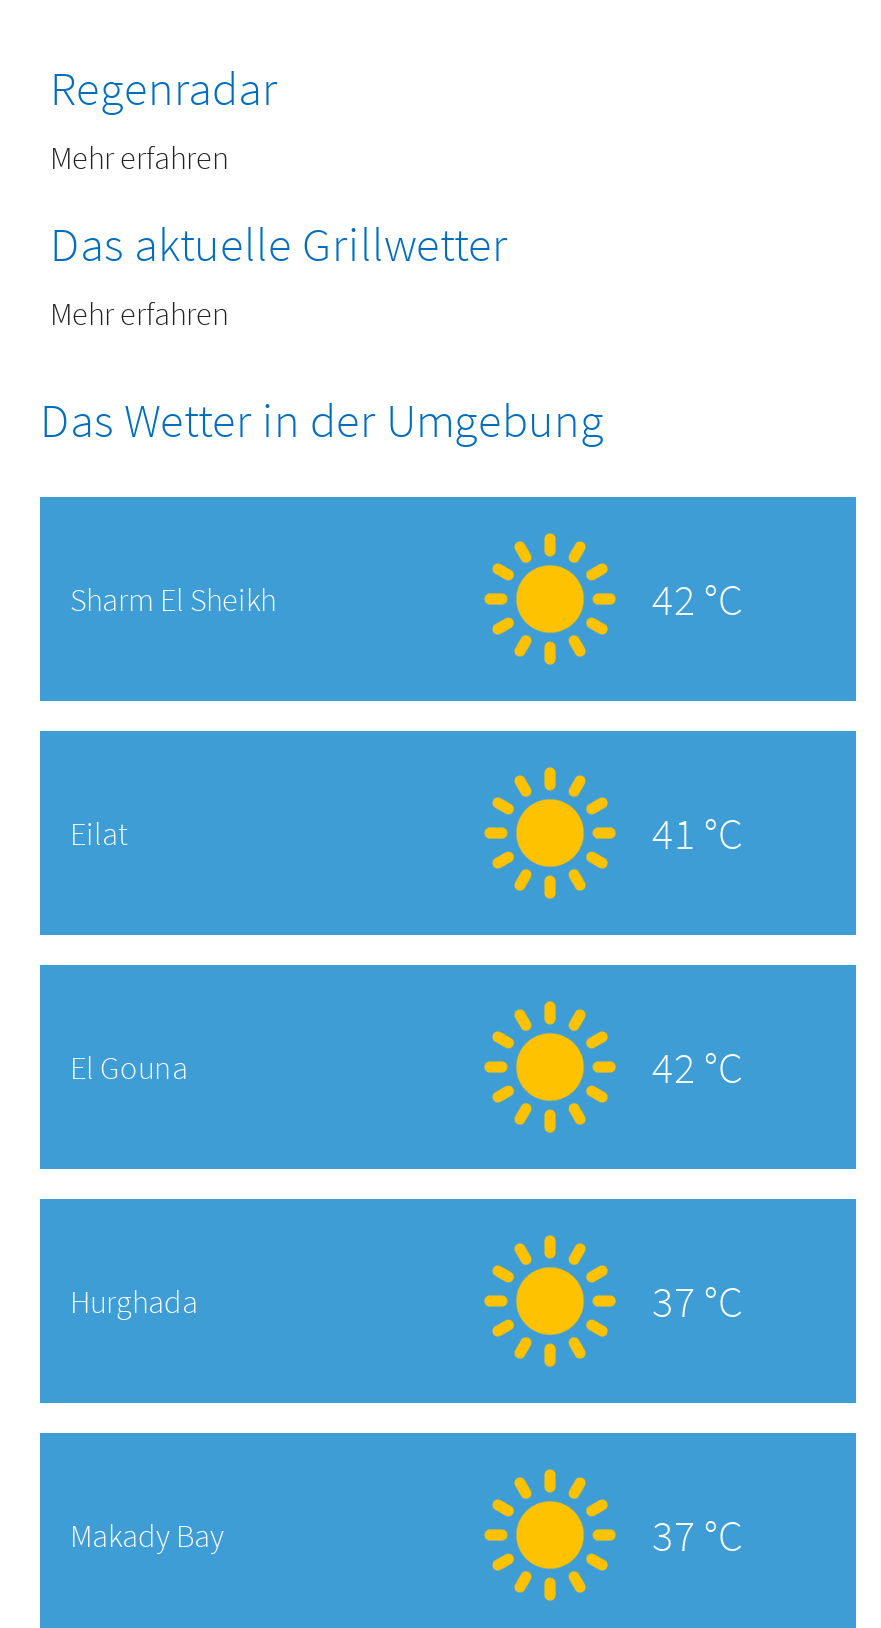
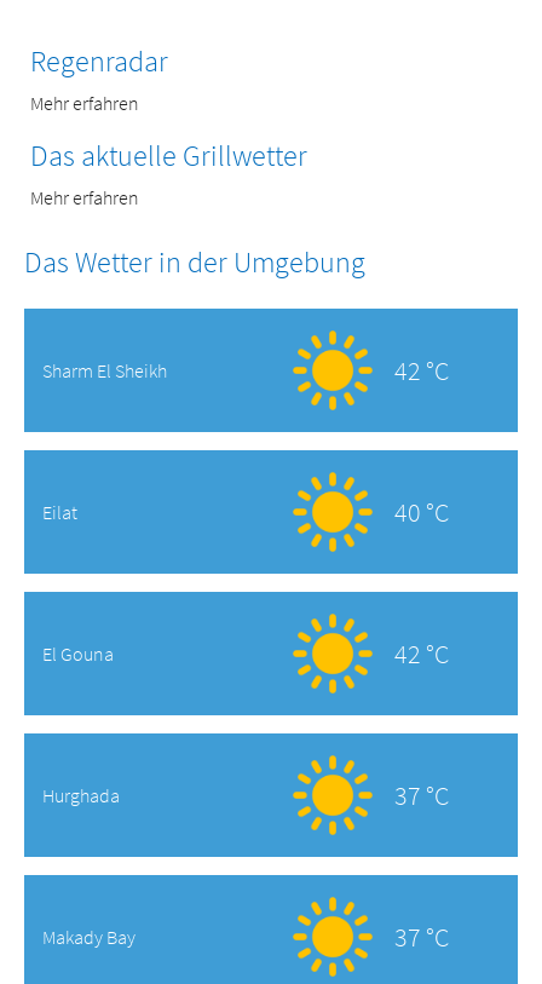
[652,804,742,860] 41 °C -> [394,495,449,529] 40 °C

